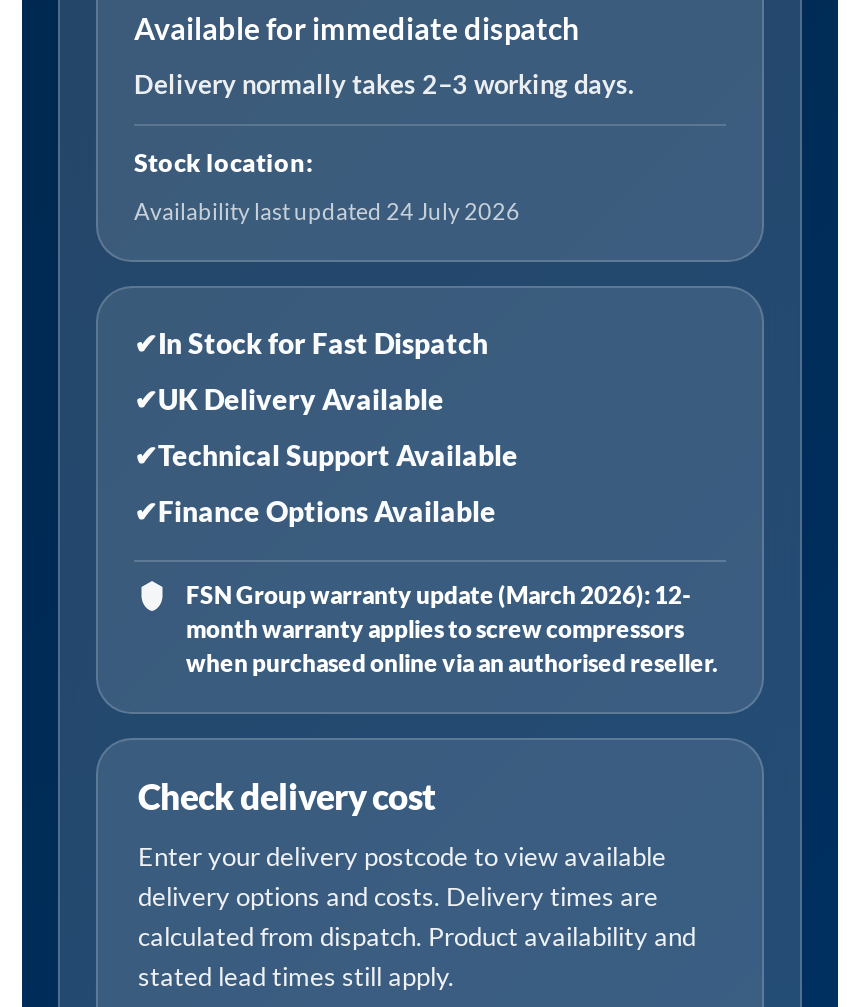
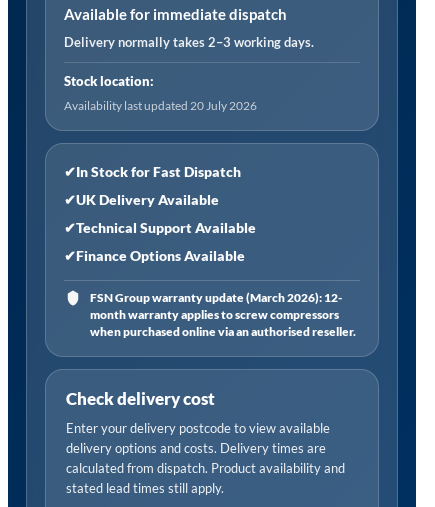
[134,198,520,224] Availability last updated 24 July 2026 -> [64,99,257,112] Availability last updated 20 July 2026

